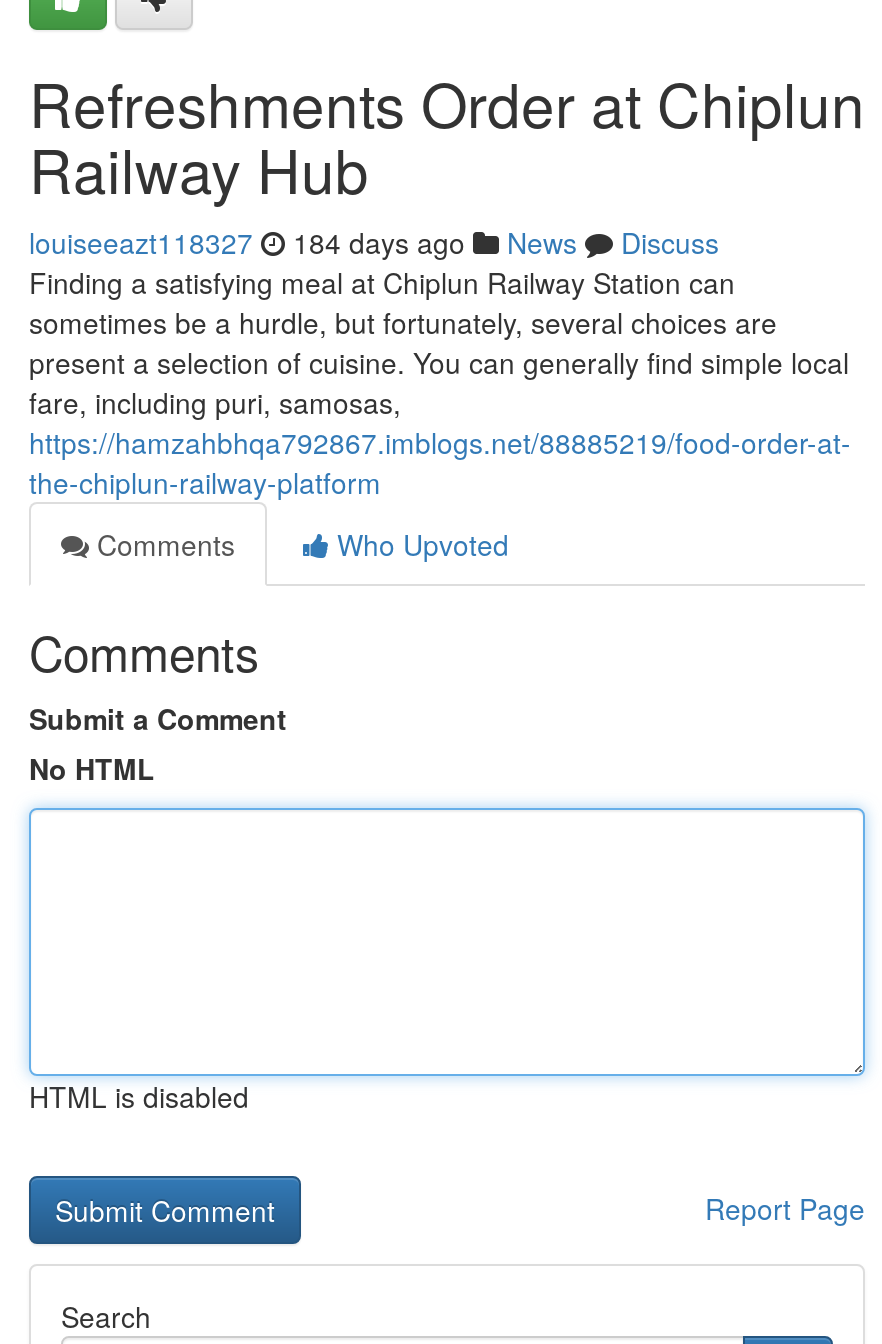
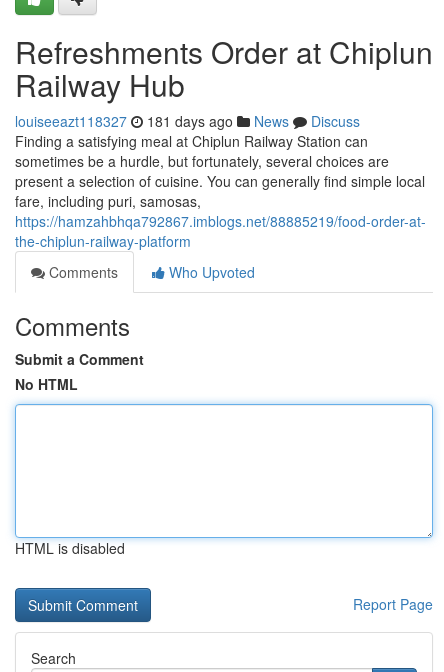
[29,222,719,262] louiseeazt118327 184 days ago News Discuss -> [15,111,360,131] louiseeazt118327 181 days ago News Discuss

